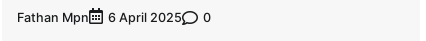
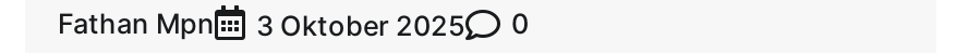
[17,10,211,25] Fathan Mpn 6 April 2025 0 -> [58,9,529,43] Fathan Mpn 3 Oktober 2025 0

